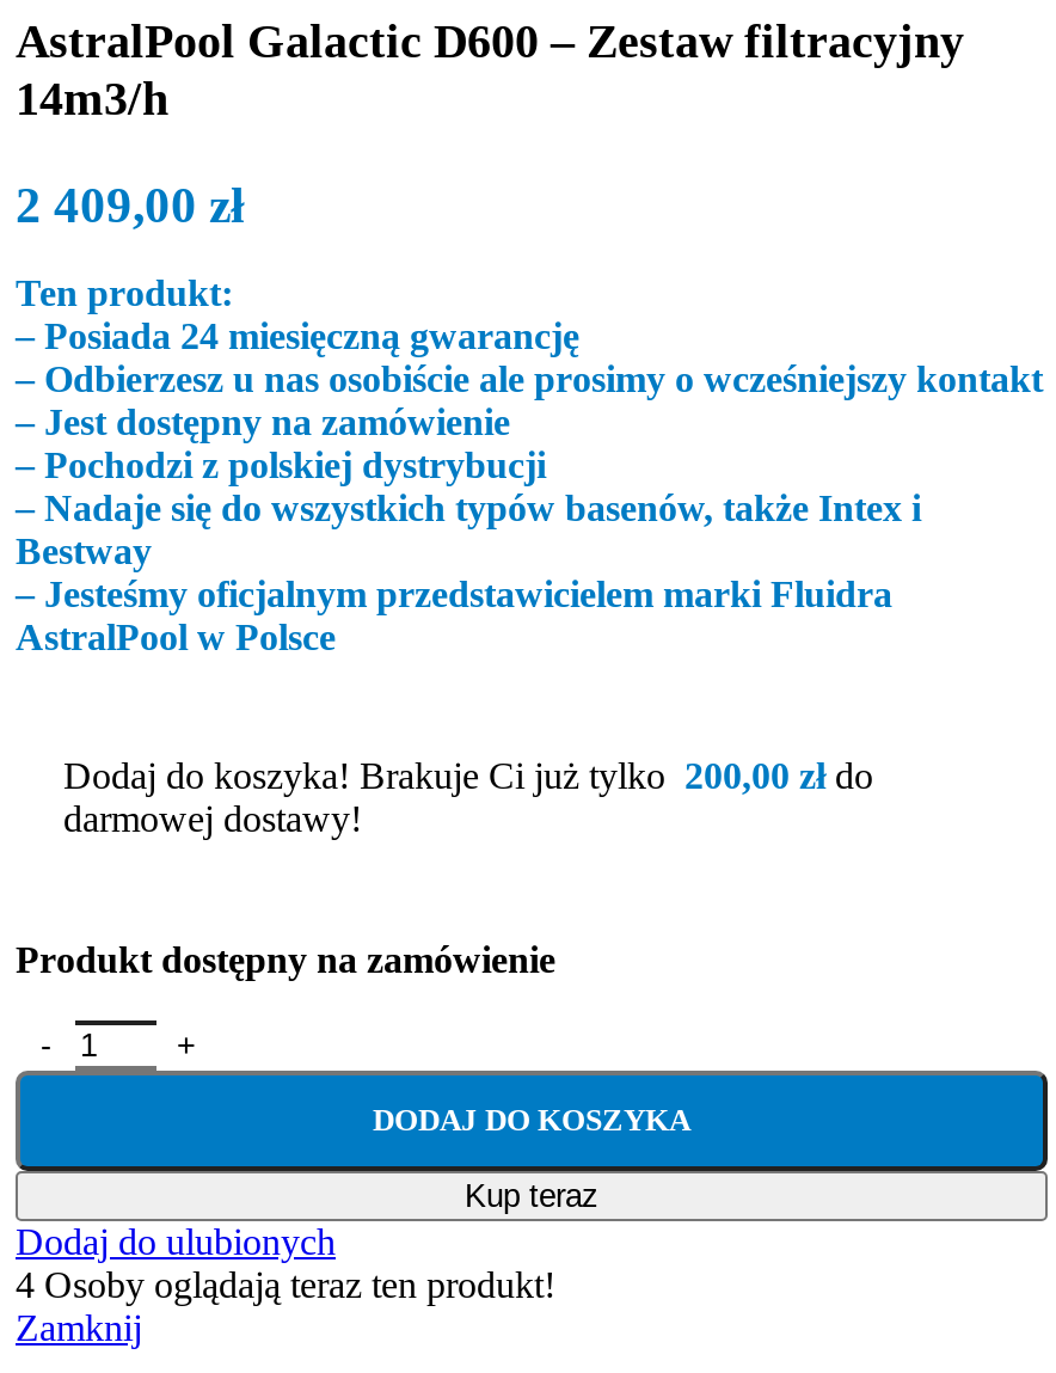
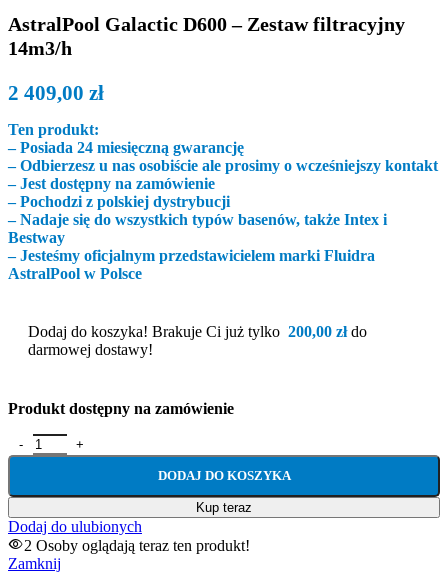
[16,1265,555,1305] 4 Osoby oglądają teraz ten produkt! -> [24,537,250,554] 2 Osoby oglądają teraz ten produkt!

